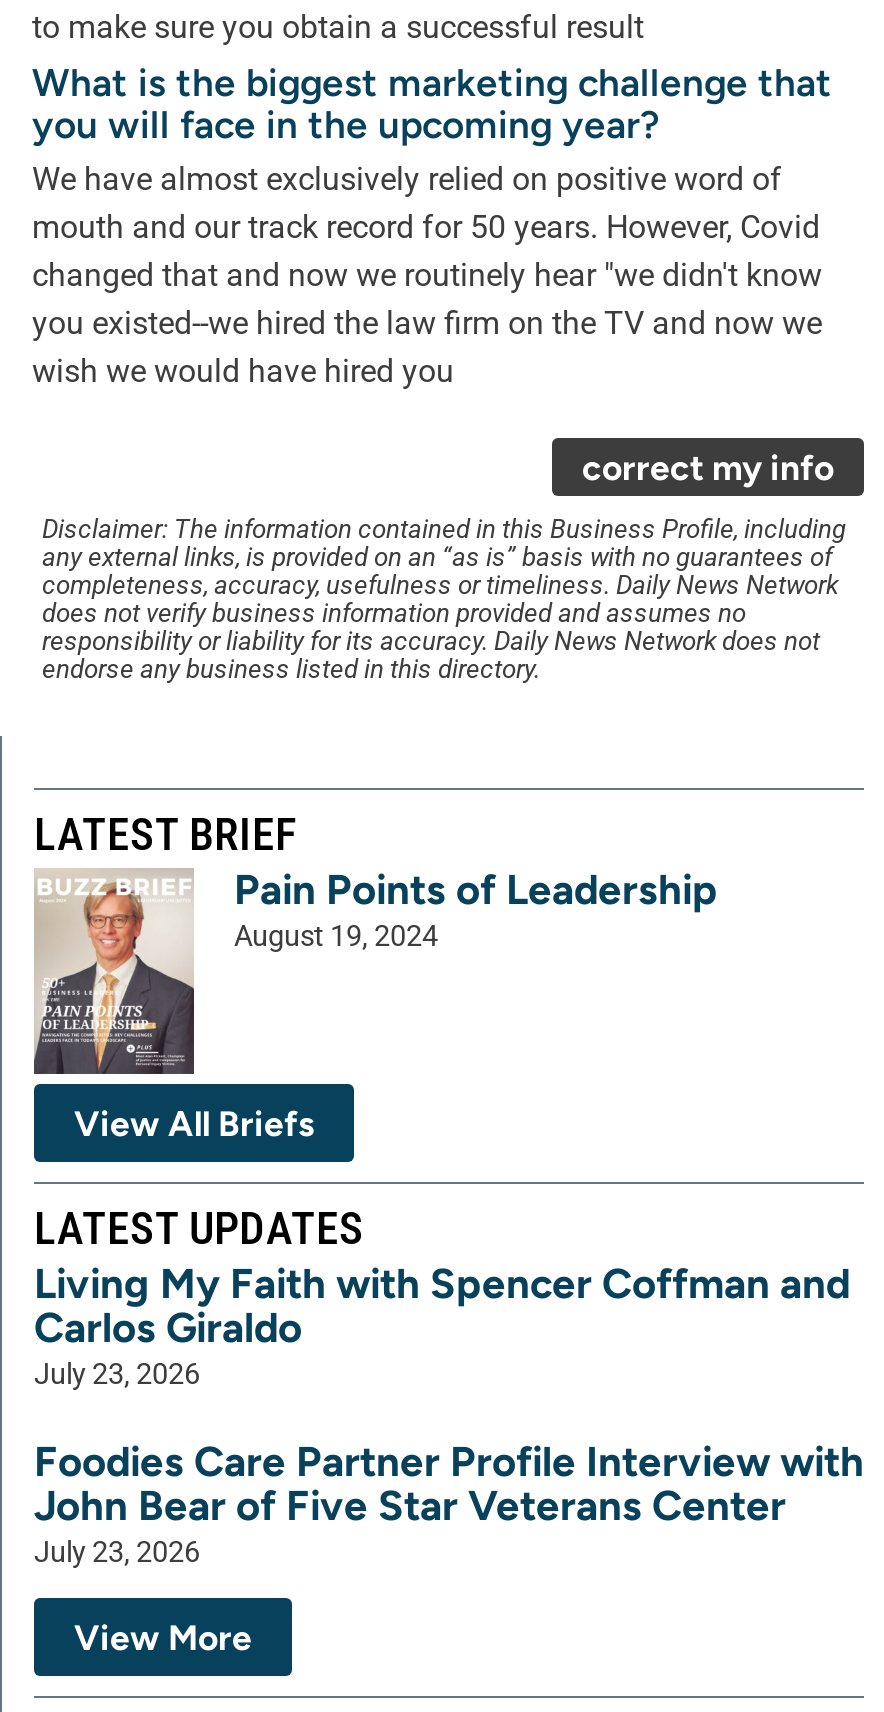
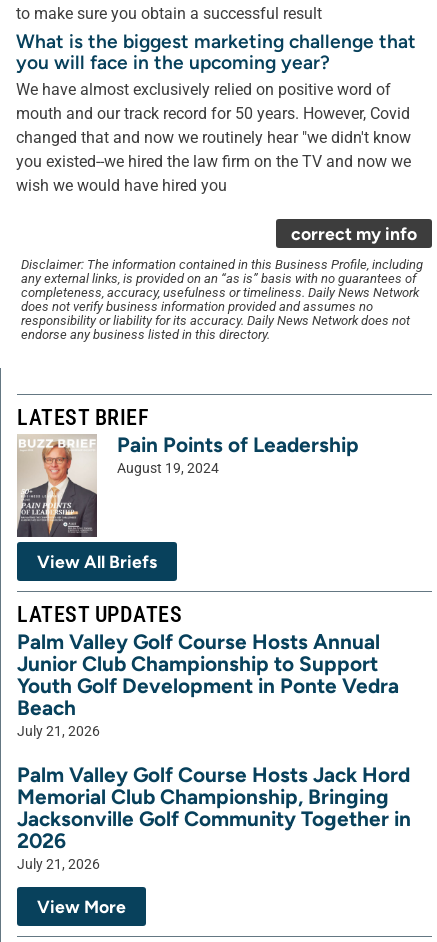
[34,1259,850,1393] Living My Faith with Spencer Coffman and | Carlos Giraldo | July 23, 2026 -> [17,629,399,740] Palm Valley Golf Course Hosts Annual | Junior Club Championship to Support | Youth Golf Development in Ponte Vedra | Beach | July 21, 2026
[34,1437,864,1571] Foodies Care Partner Profile Interview with | John Bear of Five Star Veterans Center | July 23, 2026 -> [17,762,411,873] Palm Valley Golf Course Hosts Jack Hord | Memorial Club Championship, Bringing | Jacksonville Golf Community Together in | 2026 | July 21, 2026

